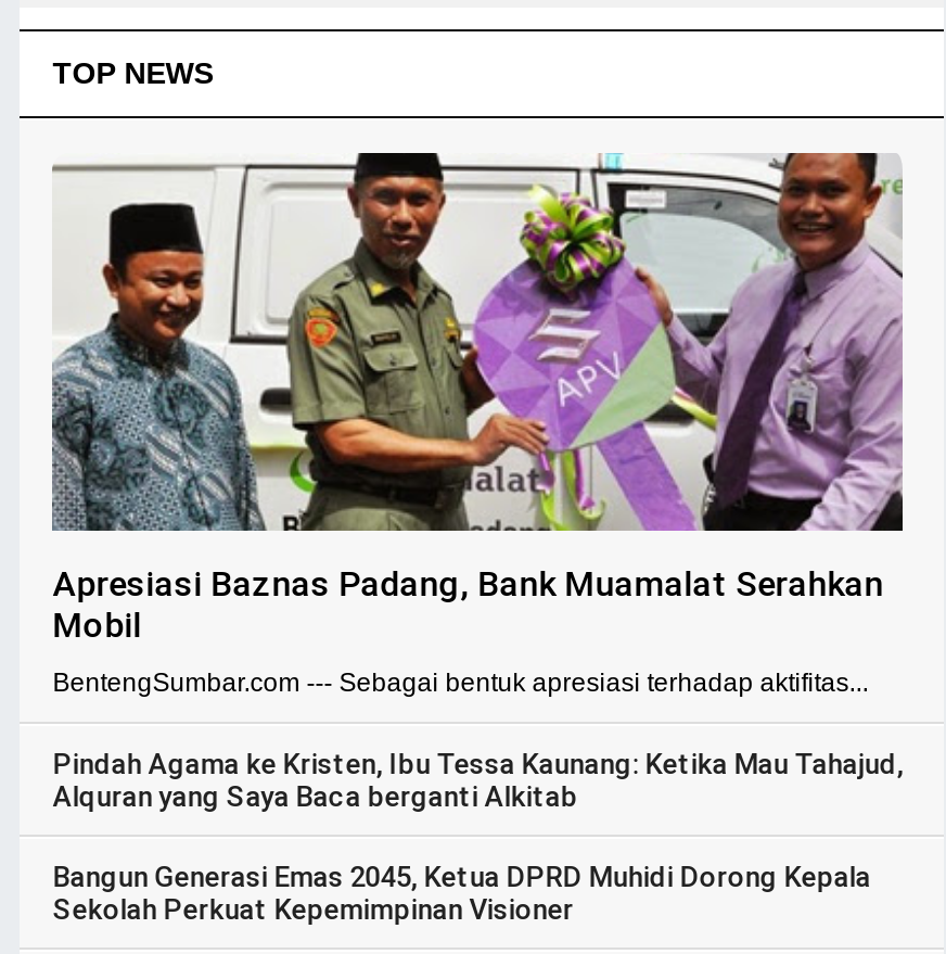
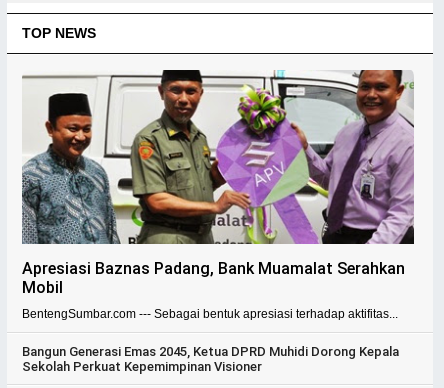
[53,748,903,813] Pindah Agama ke Kristen, Ibu Tessa Kaunang: Ketika Mau Tahajud, | Alquran yang Saya Baca berganti Alkitab -> none

